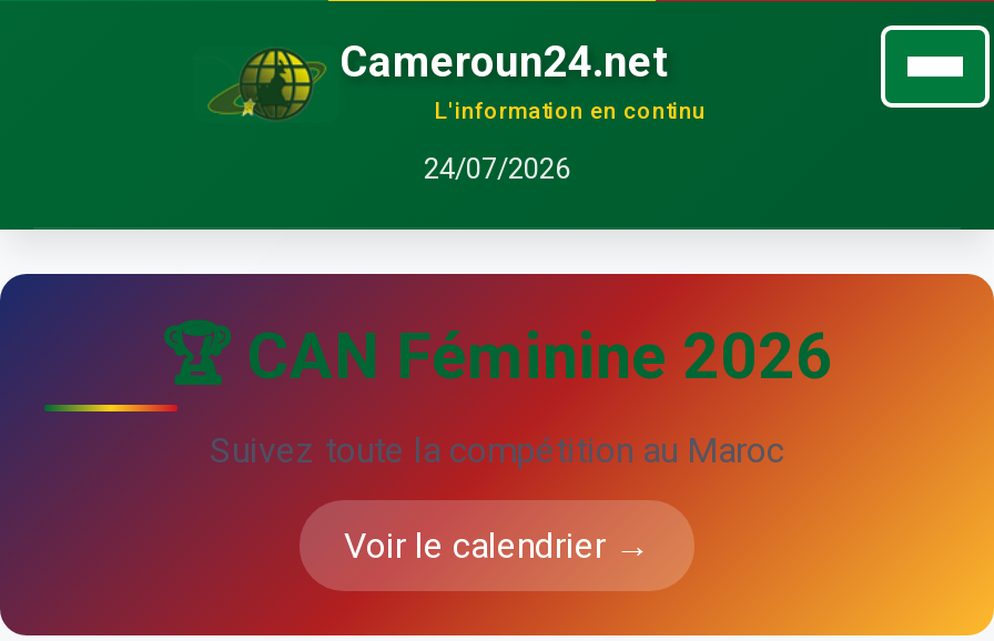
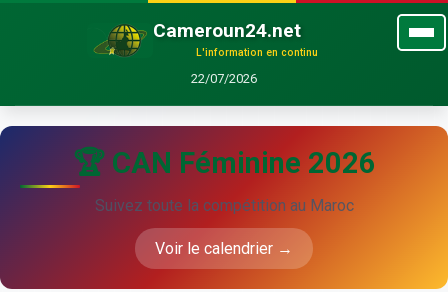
[424,152,570,186] 24/07/2026 -> [191,71,257,86] 22/07/2026

